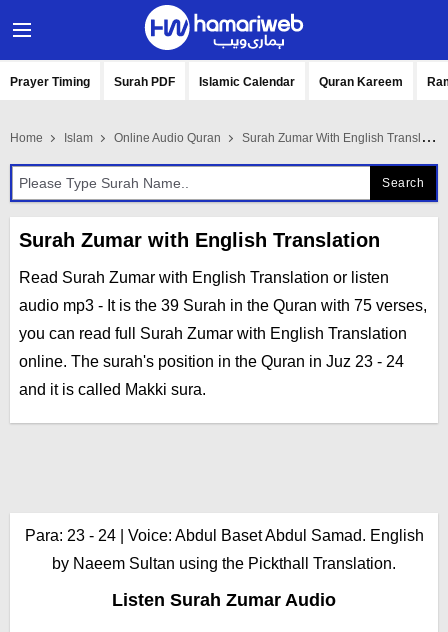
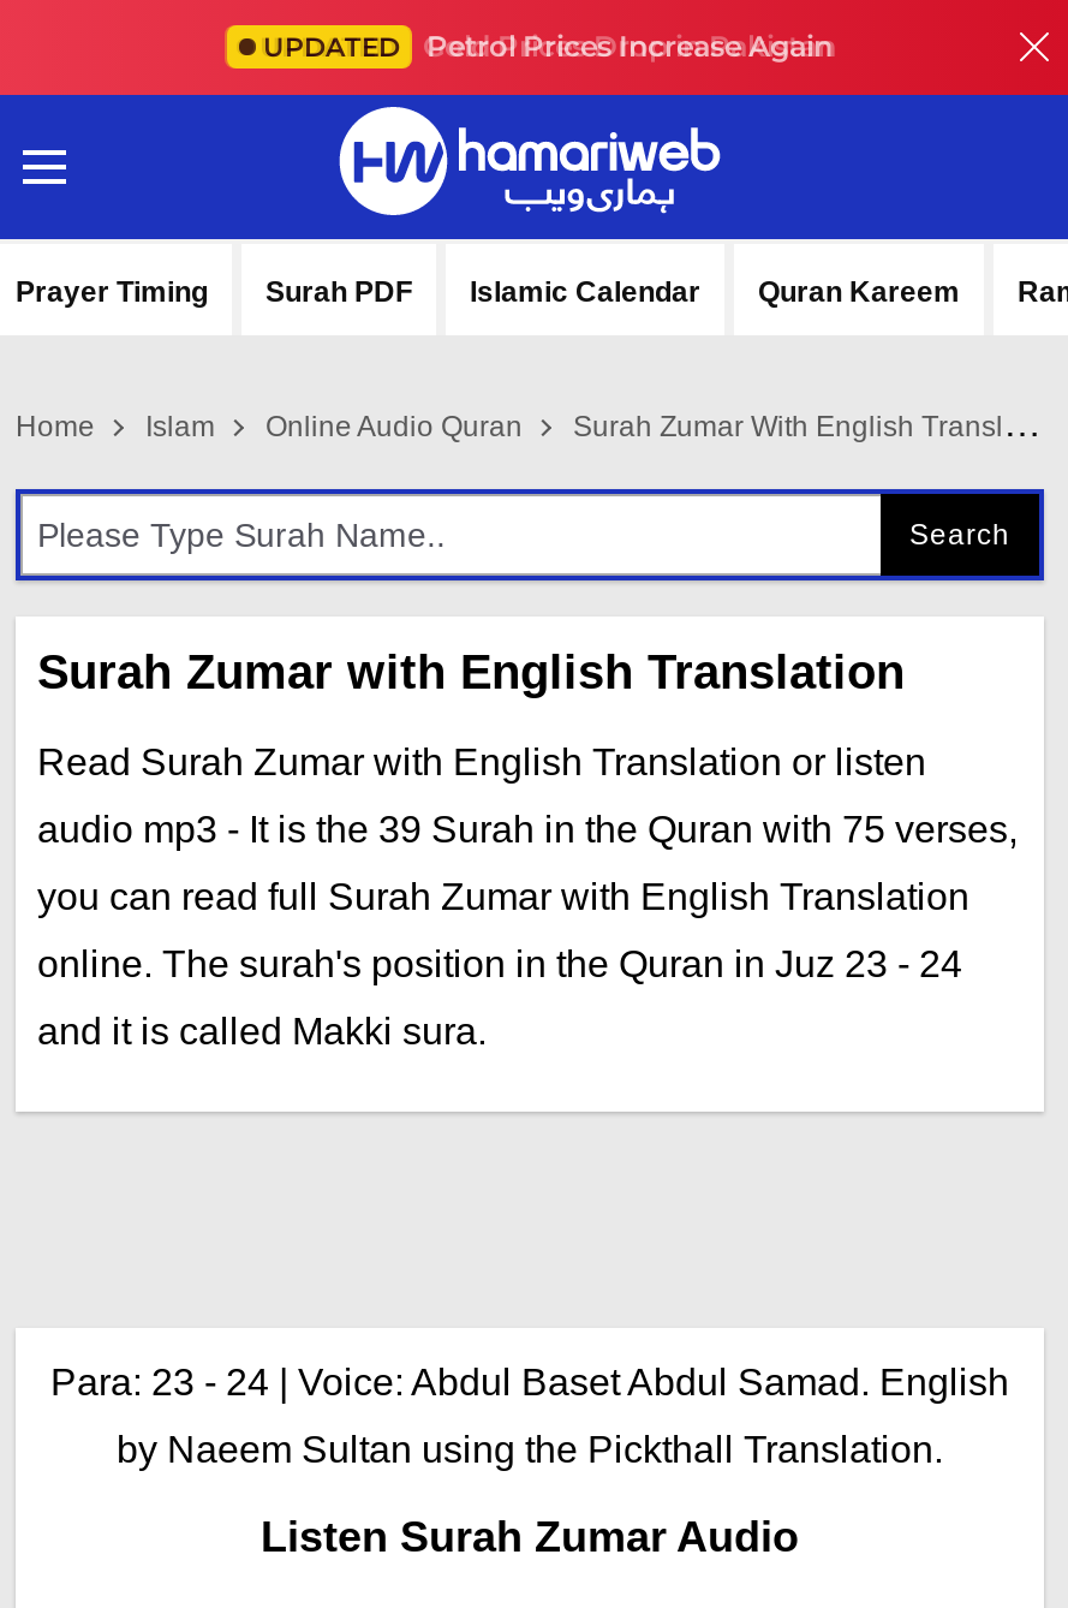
none -> [263,28,833,64] UPDATED Petrol Prices Increase Again

